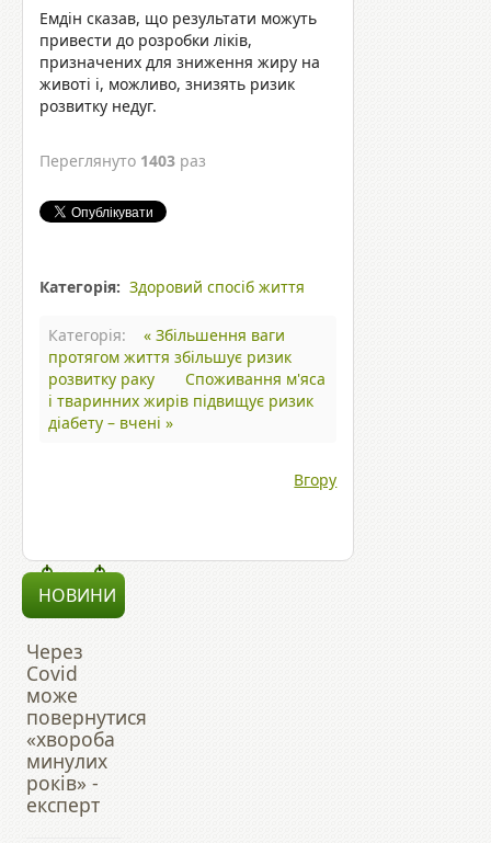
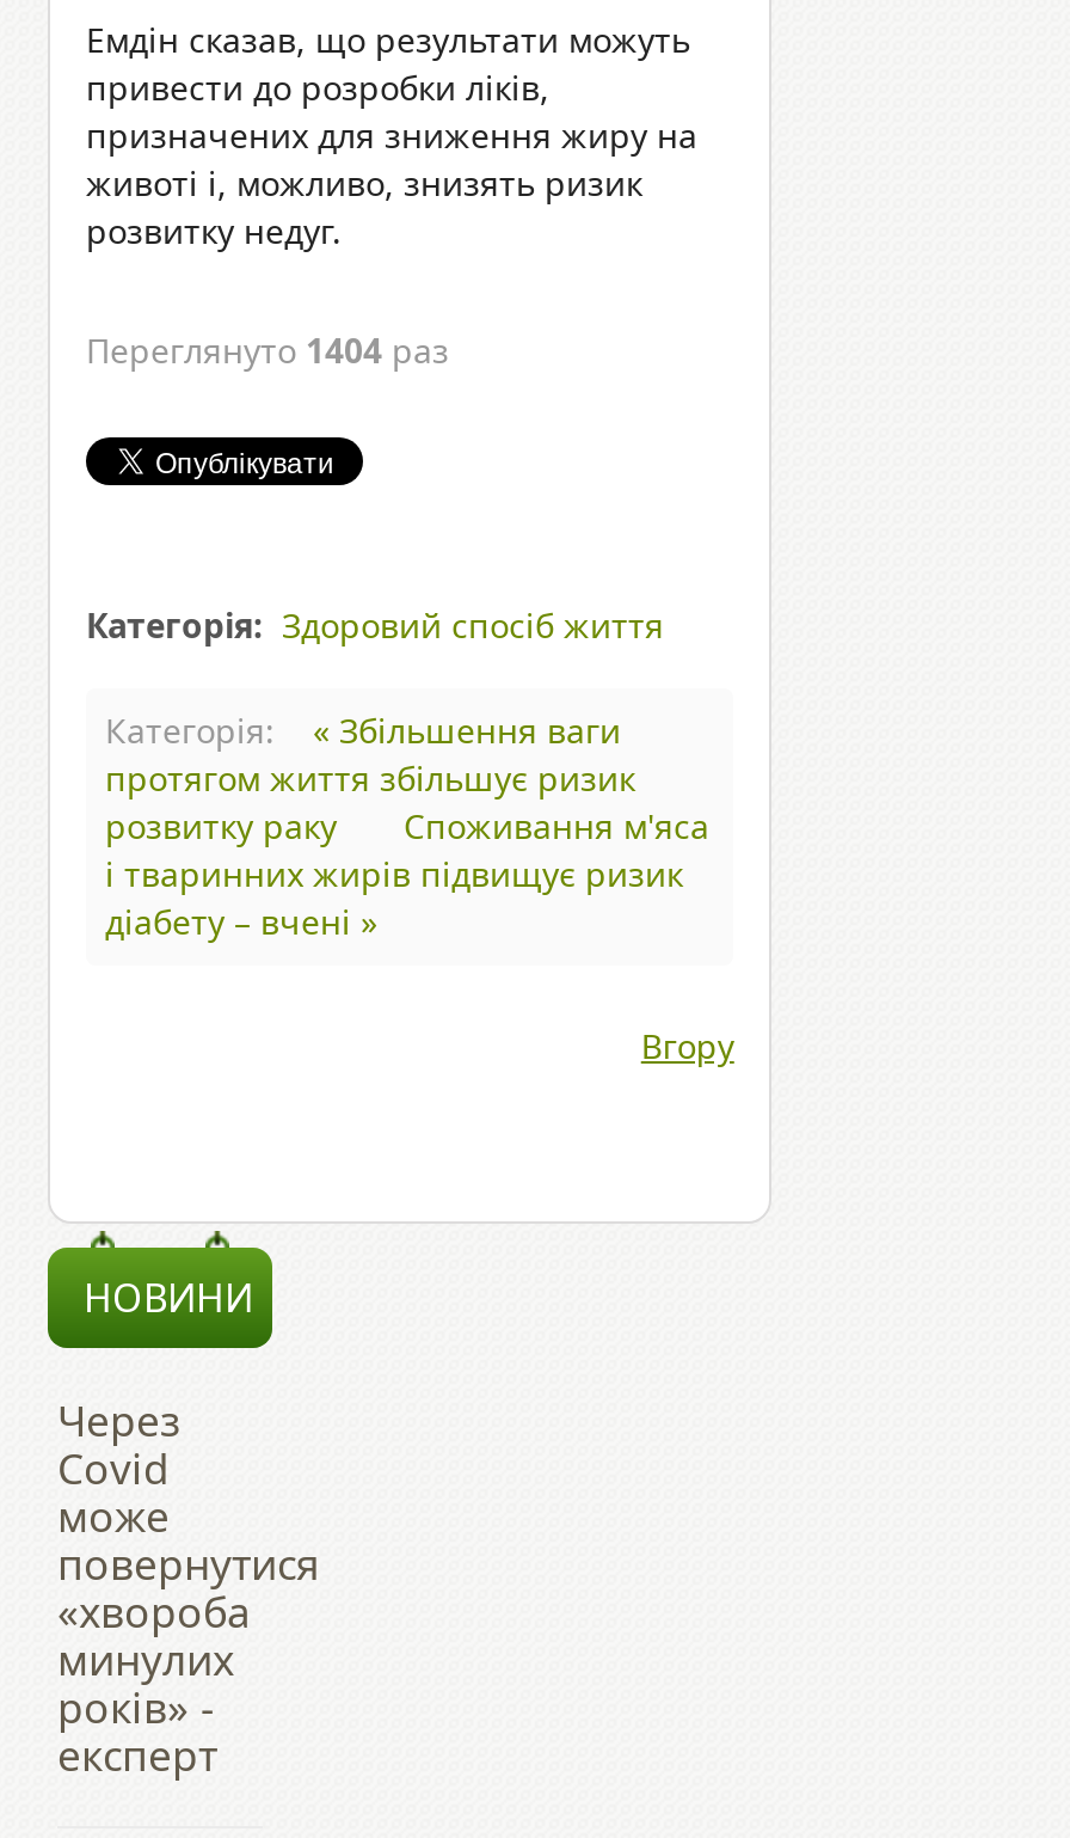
[39,150,206,171] Переглянуто 1403 раз -> [86,327,449,373] Переглянуто 1404 раз

